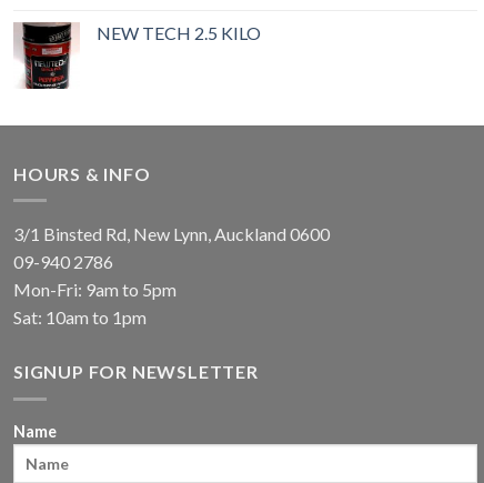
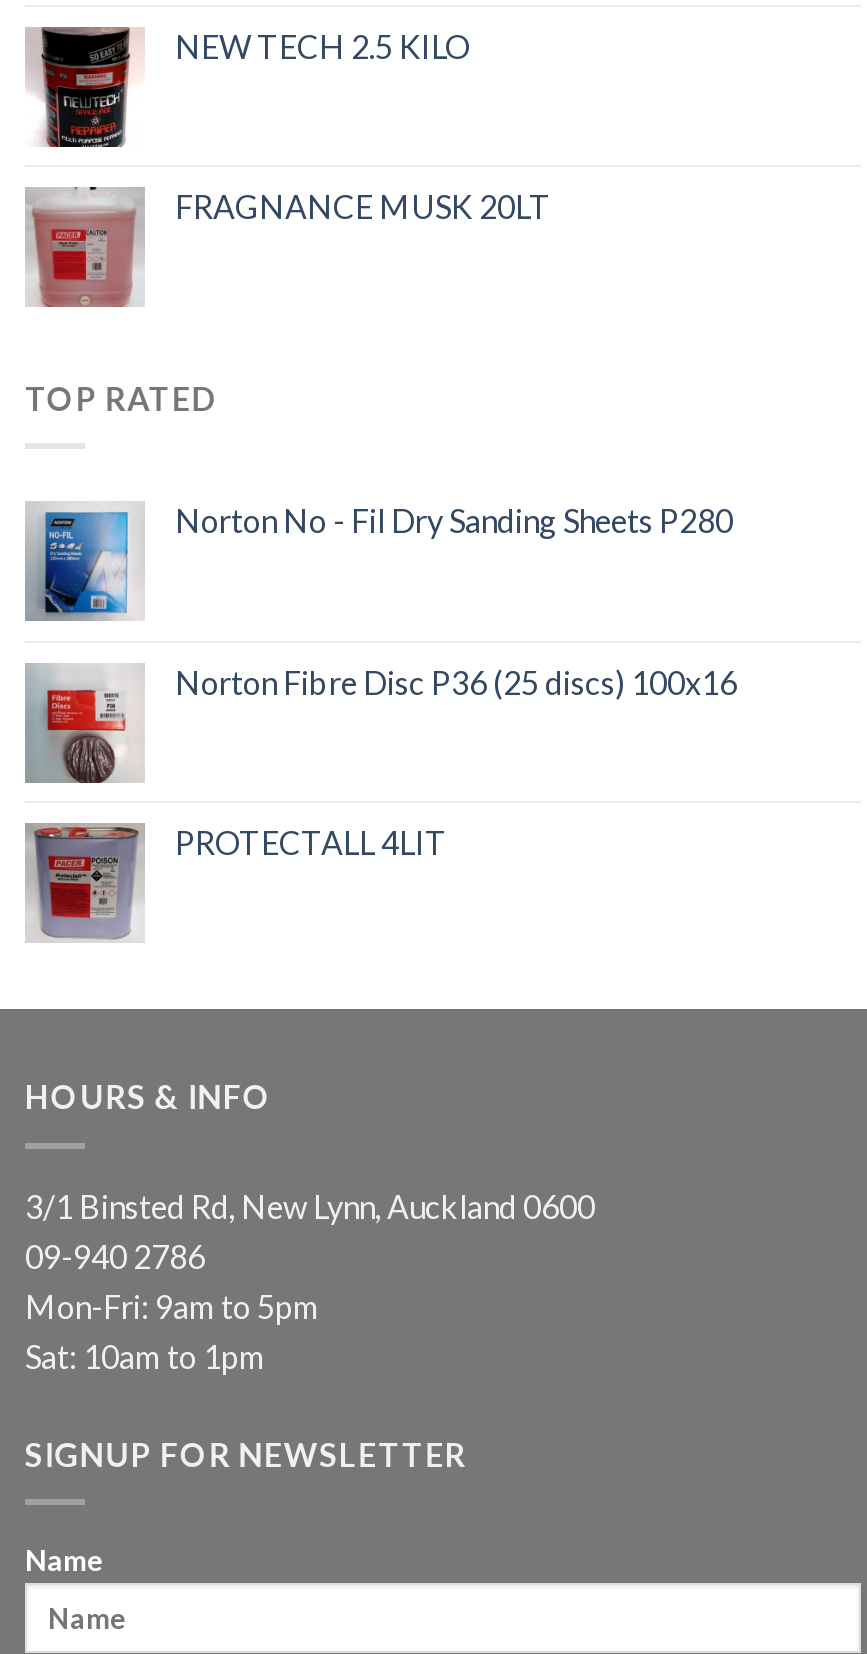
none -> [23,379,733,623] [image] | TOP RATED | Norton No - Fil Dry Sanding Sheets P280
none -> [23,663,737,785] [image] | Norton Fibre Disc P36 (25 discs) 100x16
none -> [25,185,551,309] [image] | FRAGNANCE MUSK 20LT
none -> [27,824,447,941] [image] | PROTECTALL 4LIT

